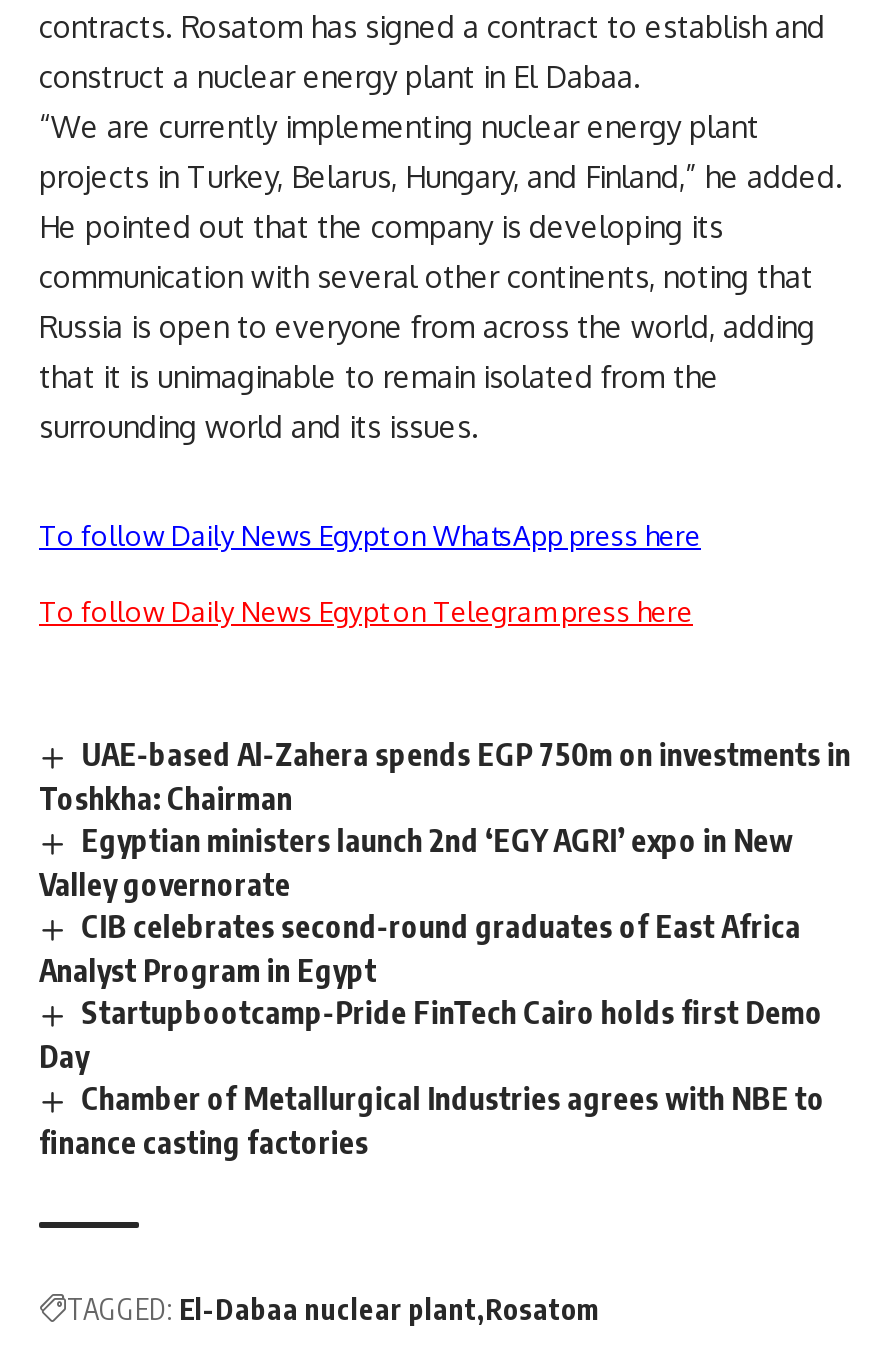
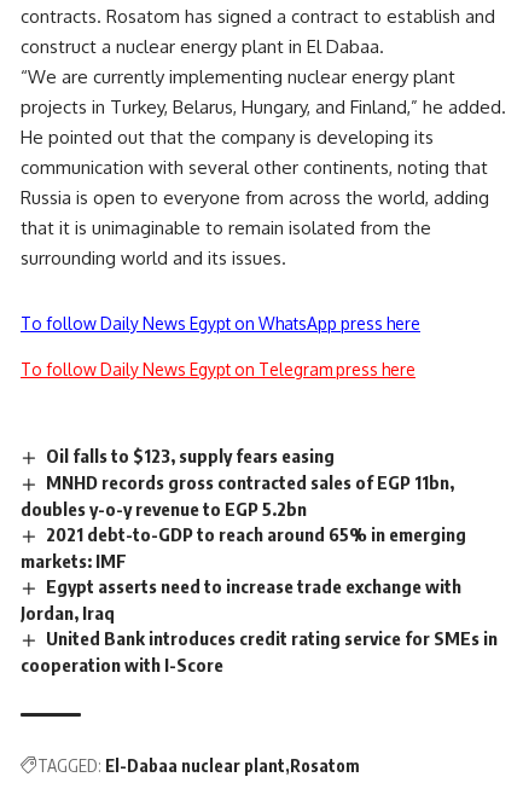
[39,736,851,1159] UAE-based Al-Zahera spends EGP 750m on investments in | Toshkha: Chairman | Egyptian ministers launch 2nd ‘EGY AGRI’ expo in New | Valley governorate | CIB celebrates second-round graduates of East Africa | Analyst Program in Egypt | Startupbootcamp-Pride FinTech Cairo holds first Demo | Day | Chamber of Metallurgical Industries agrees with NBE to | finance casting factories -> [21,445,498,675] Oil falls to $123, supply fears easing | MNHD records gross contracted sales of EGP 11bn, | doubles y-o-y revenue to EGP 5.2bn | 2021 debt-to-GDP to reach around 65% in emerging | markets: IMF | Egypt asserts need to increase trade exchange with | Jordan, Iraq | United Bank introduces credit rating service for SMEs in | cooperation with I-Score

